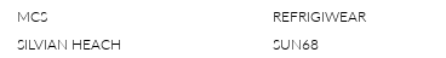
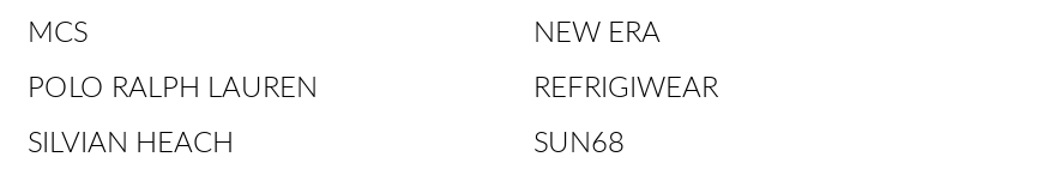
none -> [28,13,661,104] NEW ERA | POLO RALPH LAUREN

